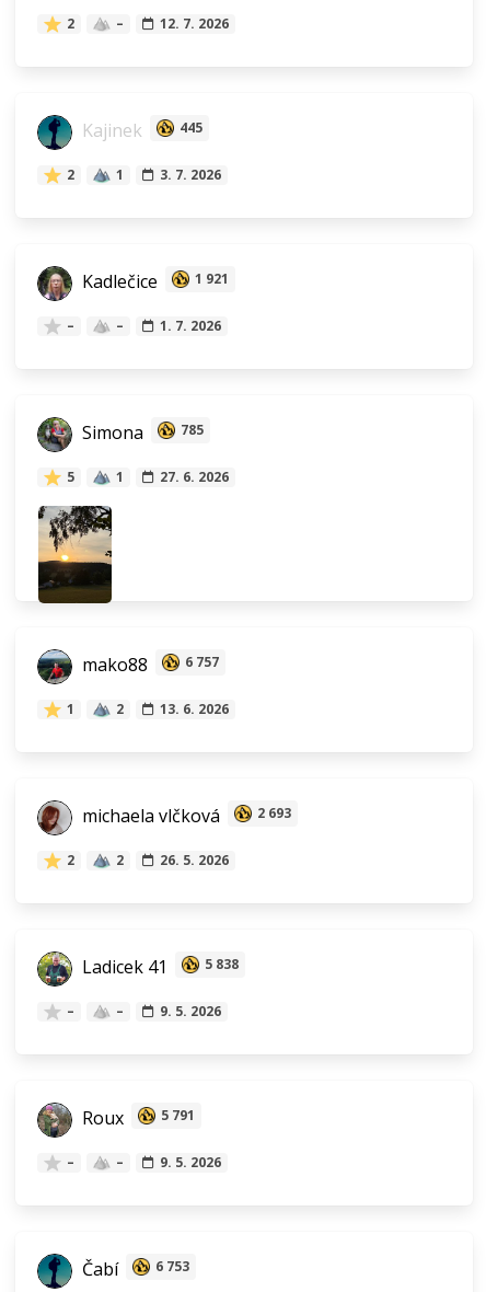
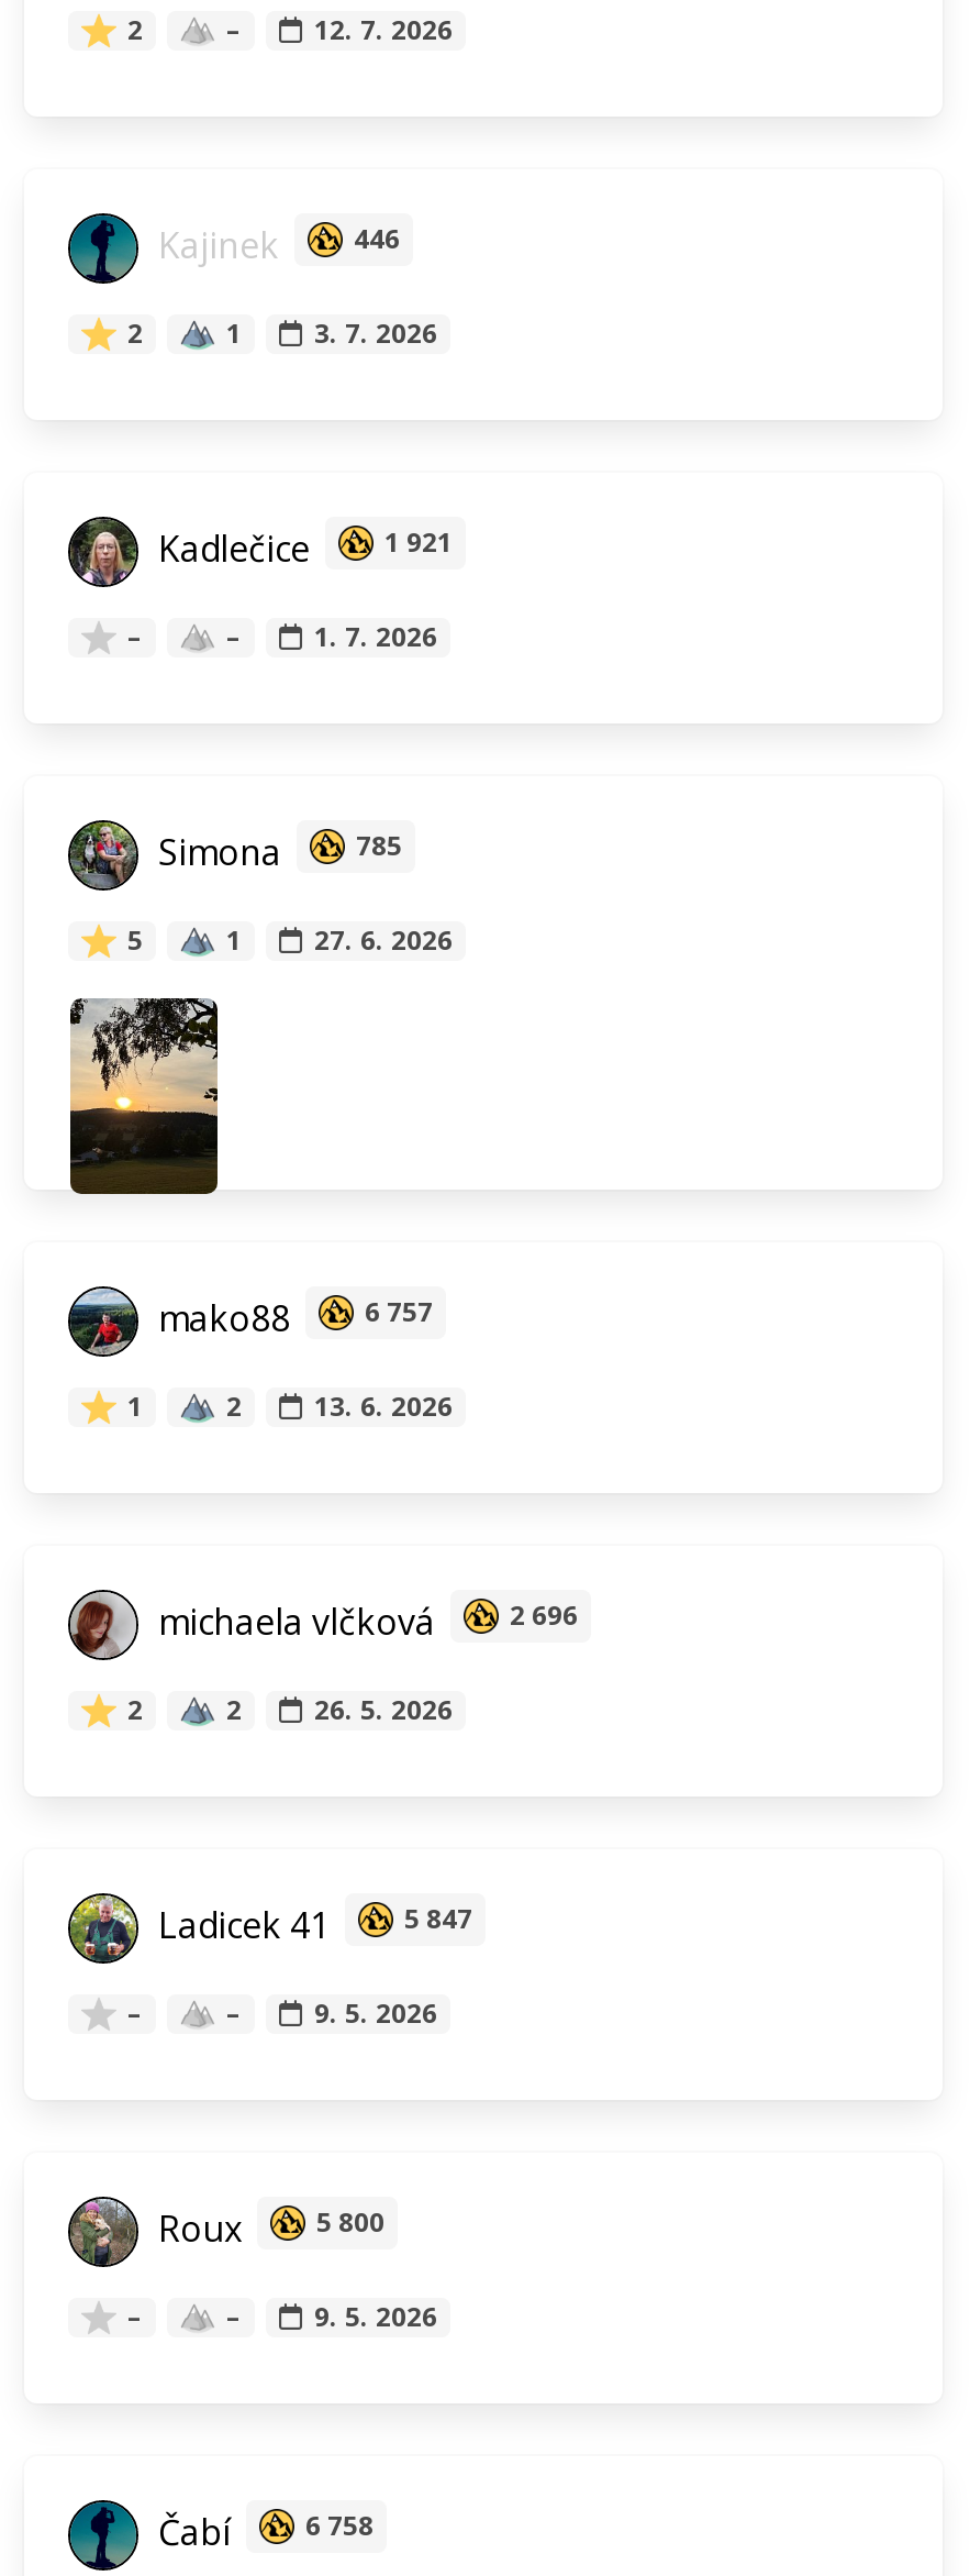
[78,118,202,142] Kajinek 445 -> [149,219,400,268] Kajinek 446
[78,804,291,828] michaela vlčková 2 693 -> [149,1596,578,1645] michaela vlčková 2 696
[78,955,239,979] Ladicek 41 5 838 -> [149,1900,472,1948] Ladicek 41 5 847
[78,1106,195,1130] Roux 5 791 -> [149,2203,384,2252] Roux 5 800
[78,1257,189,1281] Čabí 6 753 -> [149,2507,373,2555] Čabí 6 758

